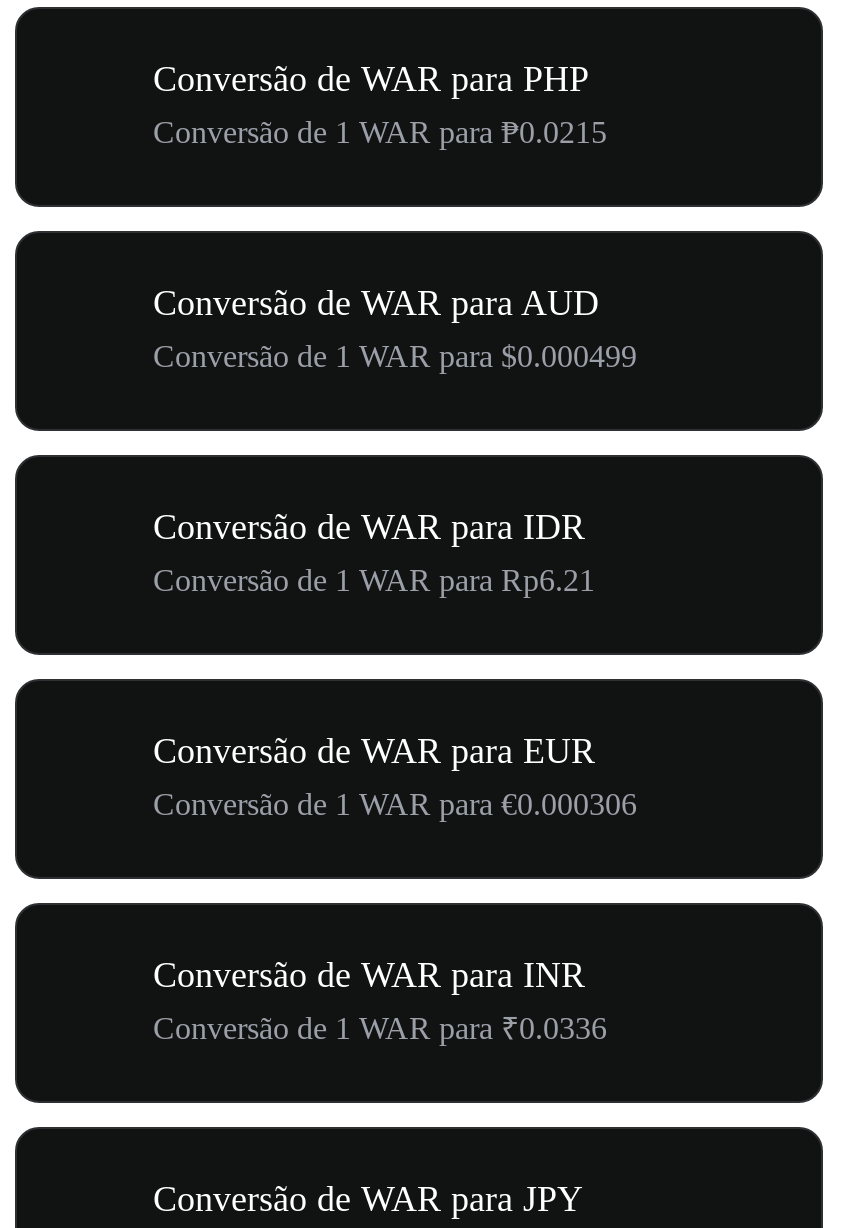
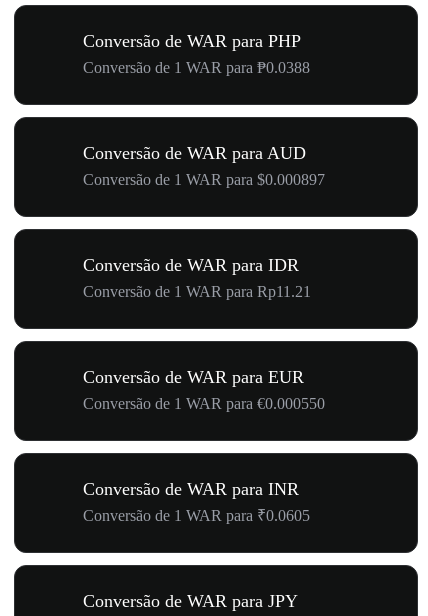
[153,115,607,149] Conversão de 1 WAR para ₱0.0215 -> [83,59,310,76] Conversão de 1 WAR para ₱0.0388
[153,339,637,373] Conversão de 1 WAR para $0.000499 -> [83,171,325,188] Conversão de 1 WAR para $0.000897
[153,563,595,597] Conversão de 1 WAR para Rp6.21 -> [83,283,311,300] Conversão de 1 WAR para Rp11.21
[153,787,637,821] Conversão de 1 WAR para €0.000306 -> [83,395,325,412] Conversão de 1 WAR para €0.000550
[153,1011,607,1045] Conversão de 1 WAR para ₹0.0336 -> [83,507,310,524] Conversão de 1 WAR para ₹0.0605

